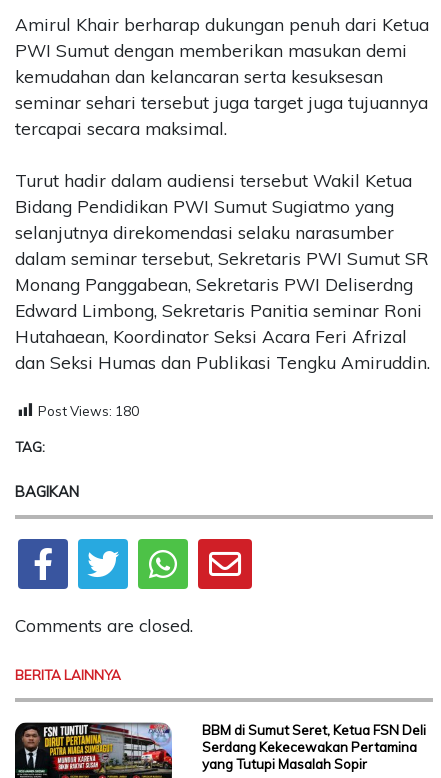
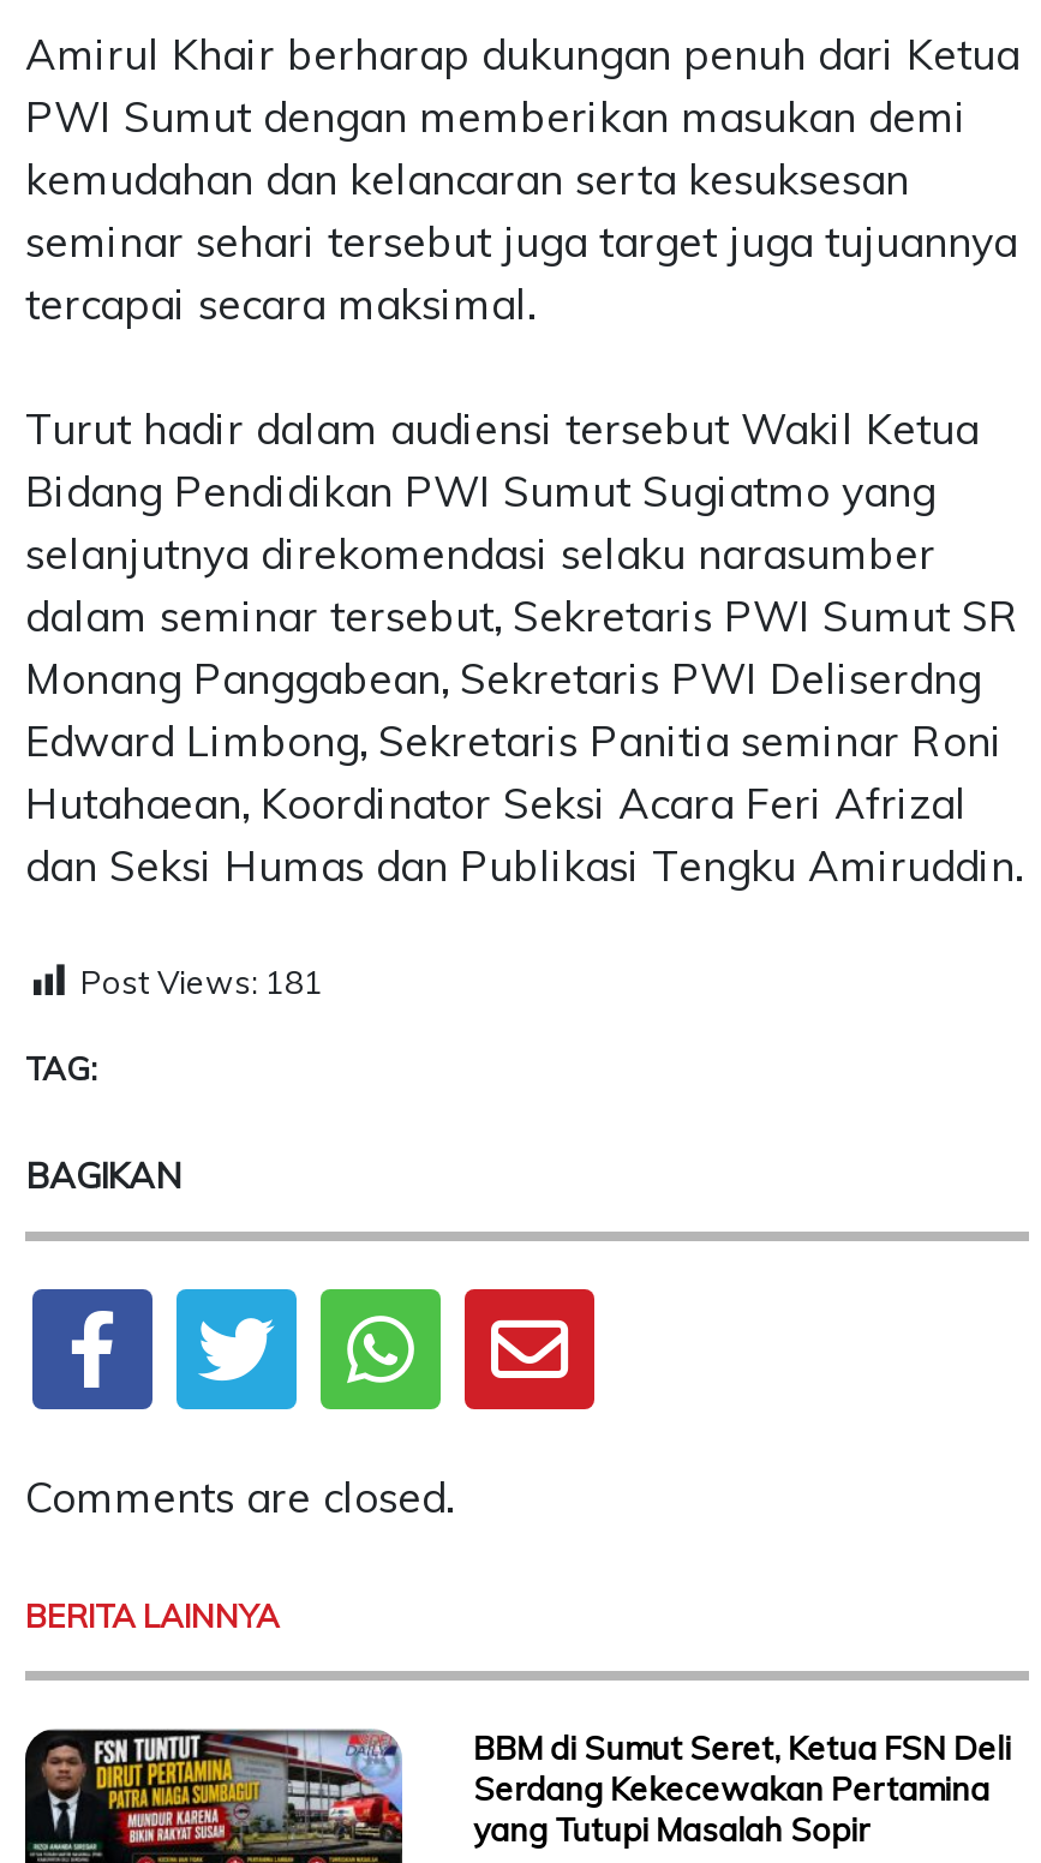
[38,402,139,418] Post Views: 180 -> [80,962,323,1000] Post Views: 181

